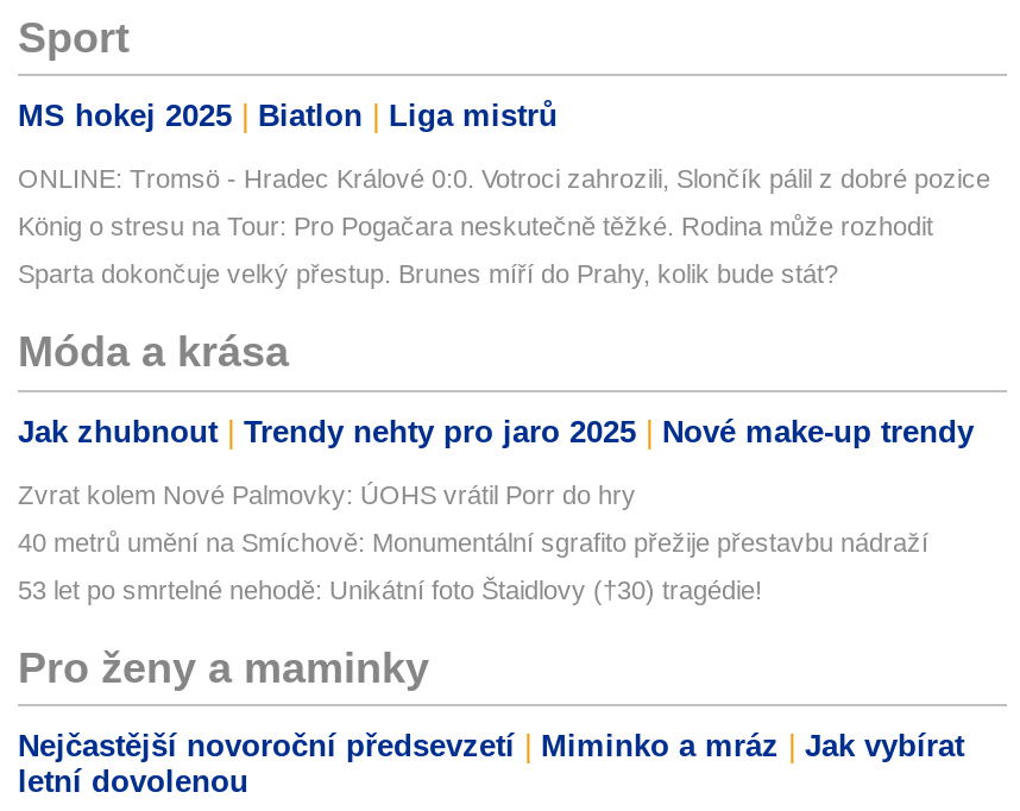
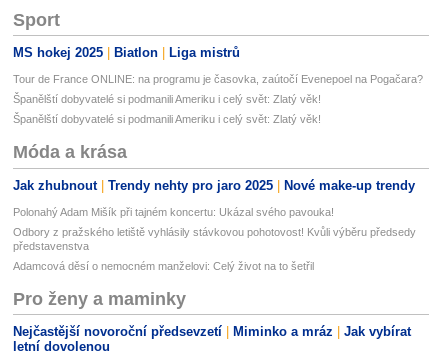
[18,165,990,194] ONLINE: Tromsö - Hradec Králové 0:0. Votroci zahrozili, Slončík pálil z dobré pozice -> [13,73,423,85] Tour de France ONLINE: na programu je časovka, zaútočí Evenepoel na Pogačara?
[18,213,933,241] König o stresu na Tour: Pro Pogačara neskutečně těžké. Rodina může rozhodit -> [13,93,321,105] Španělští dobyvatelé si podmanili Ameriku i celý svět: Zlatý věk!
[18,260,838,289] Sparta dokončuje velký přestup. Brunes míří do Prahy, kolik bude stát? -> [13,113,321,125] Španělští dobyvatelé si podmanili Ameriku i celý svět: Zlatý věk!
[18,480,636,509] Zvrat kolem Nové Palmovky: ÚOHS vrátil Porr do hry -> [13,206,334,218] Polonahý Adam Mišík při tajném koncertu: Ukázal svého pavouka!
[18,528,928,556] 40 metrů umění na Smíchově: Monumentální sgrafito přežije přestavbu nádraží -> [13,226,416,252] Odbory z pražského letiště vyhlásily stávkovou pohotovost! Kvůli výběru předsedy | představenstva
[18,575,762,604] 53 let po smrtelné nehodě: Unikátní foto Štaidlovy (†30) tragédie! -> [13,260,314,272] Adamcová děsí o nemocném manželovi: Celý život na to šetřil

